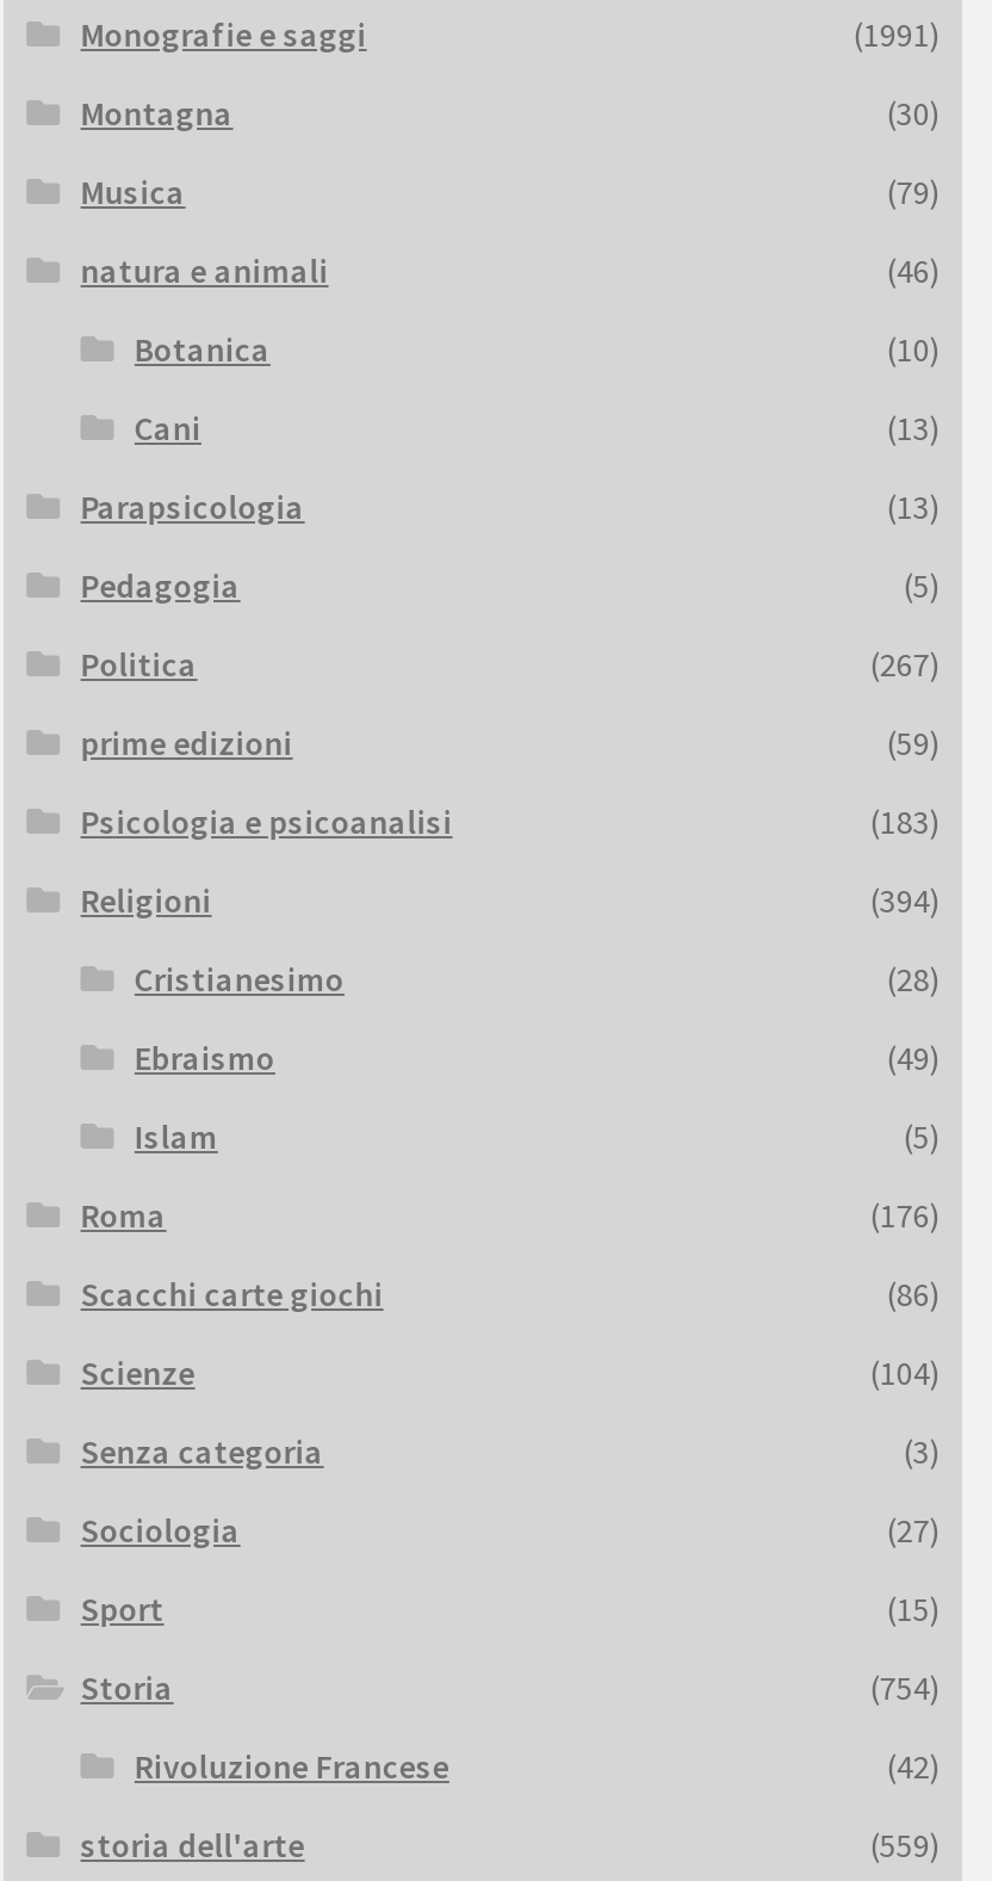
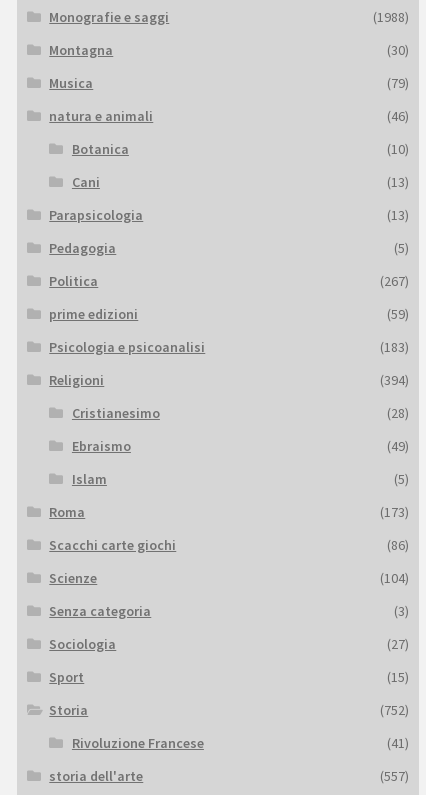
[853,14,939,57] (1991) -> [373,8,409,26] (1988)
[870,1195,939,1238] (176) -> [380,503,409,521] (173)
[870,1667,939,1710] (754) -> [380,701,409,719] (752)
[887,1746,939,1789] (42) -> [387,734,409,752] (41)
[870,1825,939,1868] (559) -> [380,767,409,785] (557)

